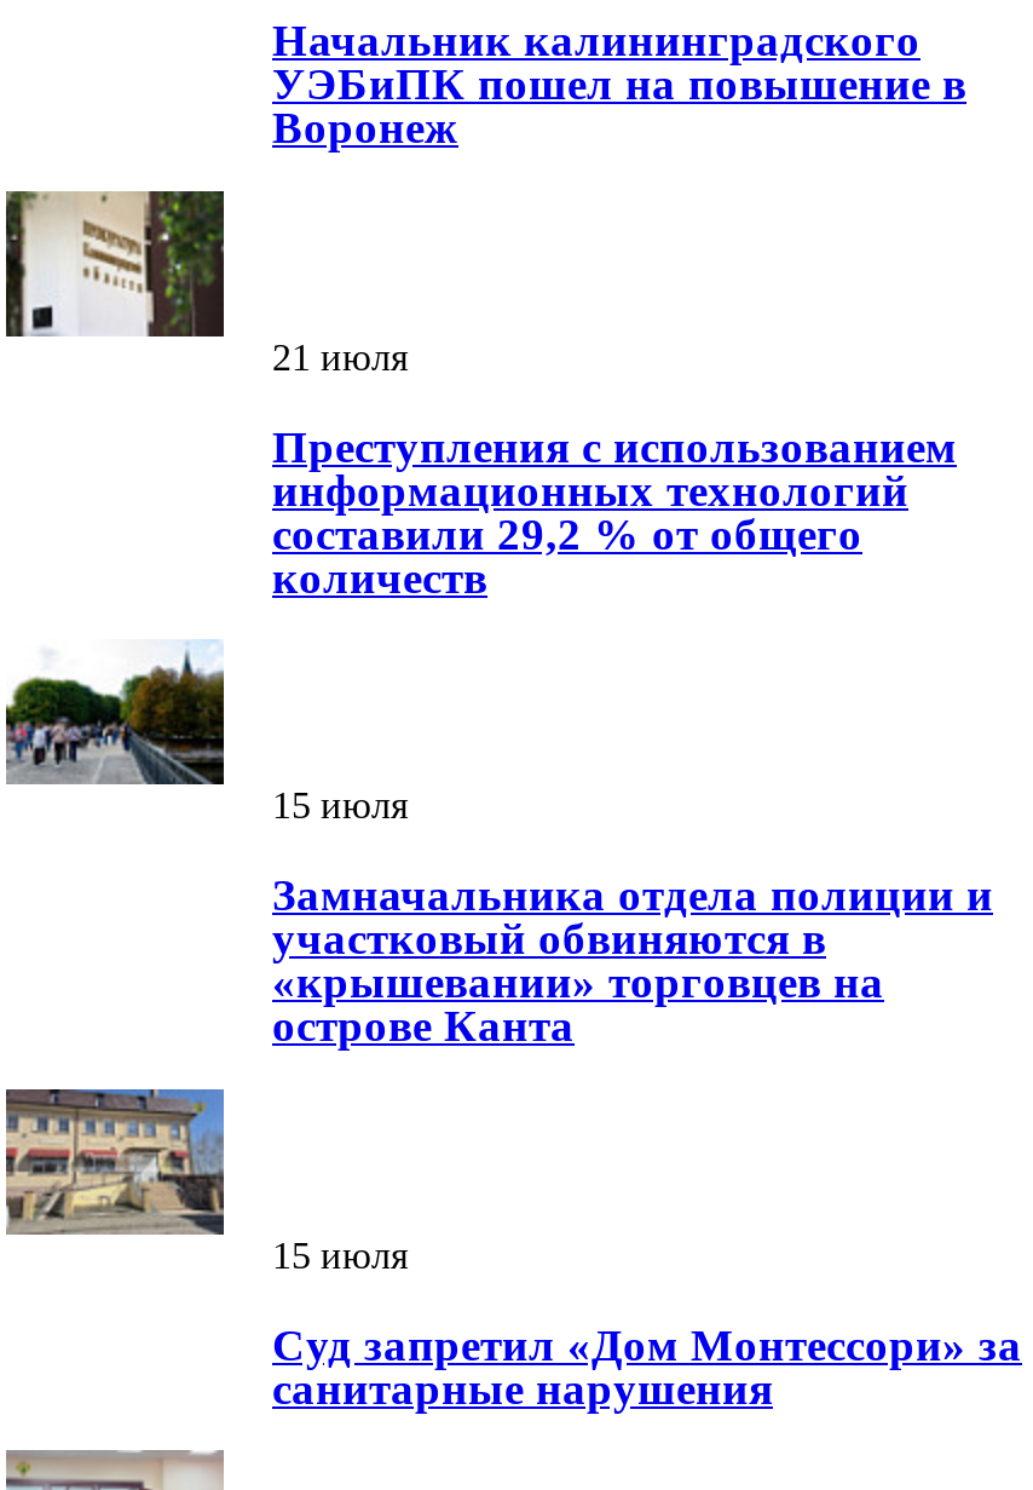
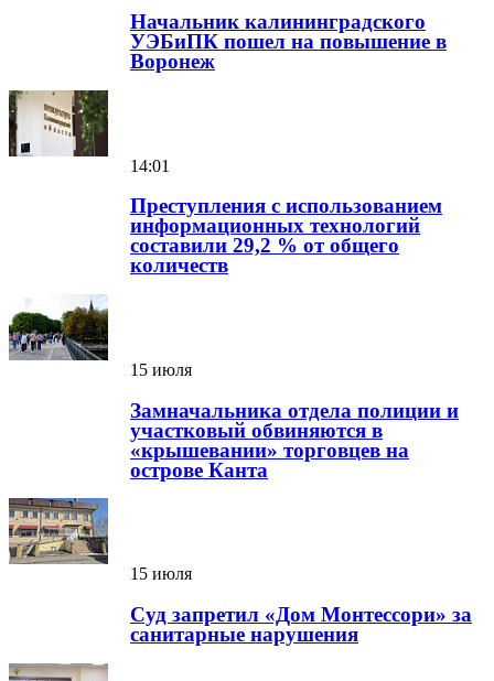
[272,336,408,378] 21 июля -> [130,156,170,175] 14:01

